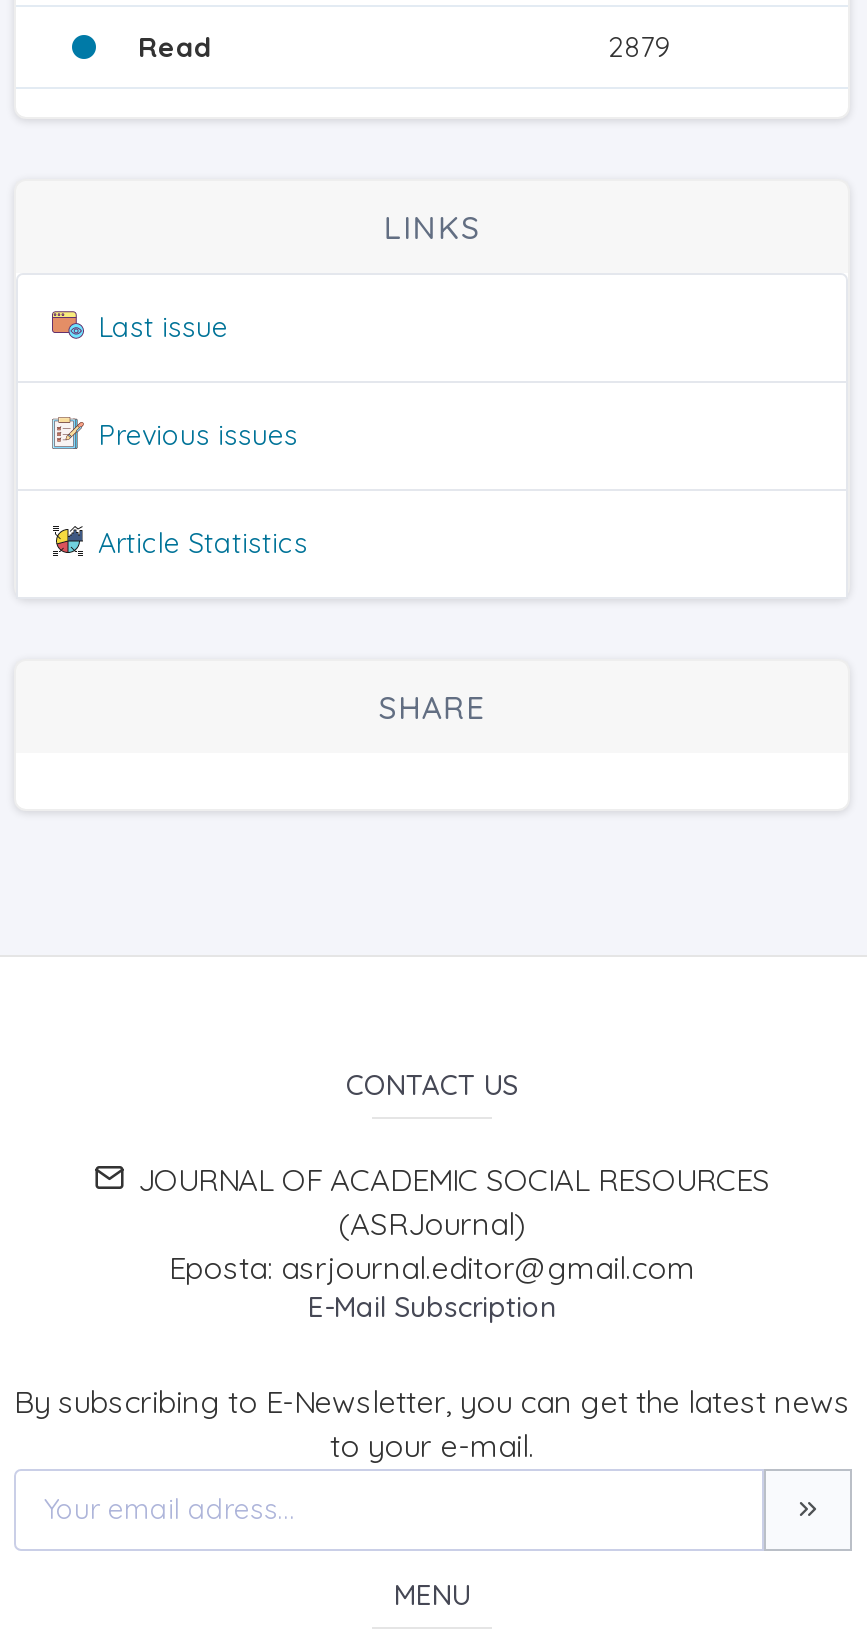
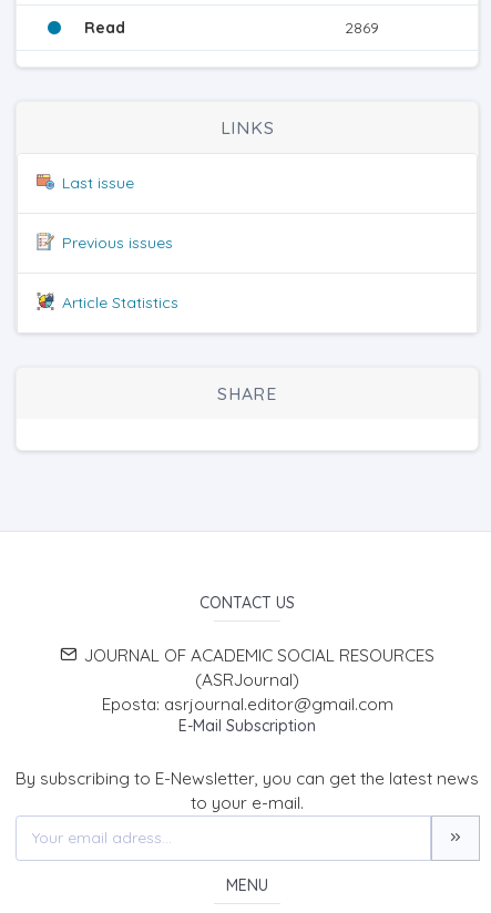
[608,29,670,65] 2879 -> [345,18,379,38] 2869

